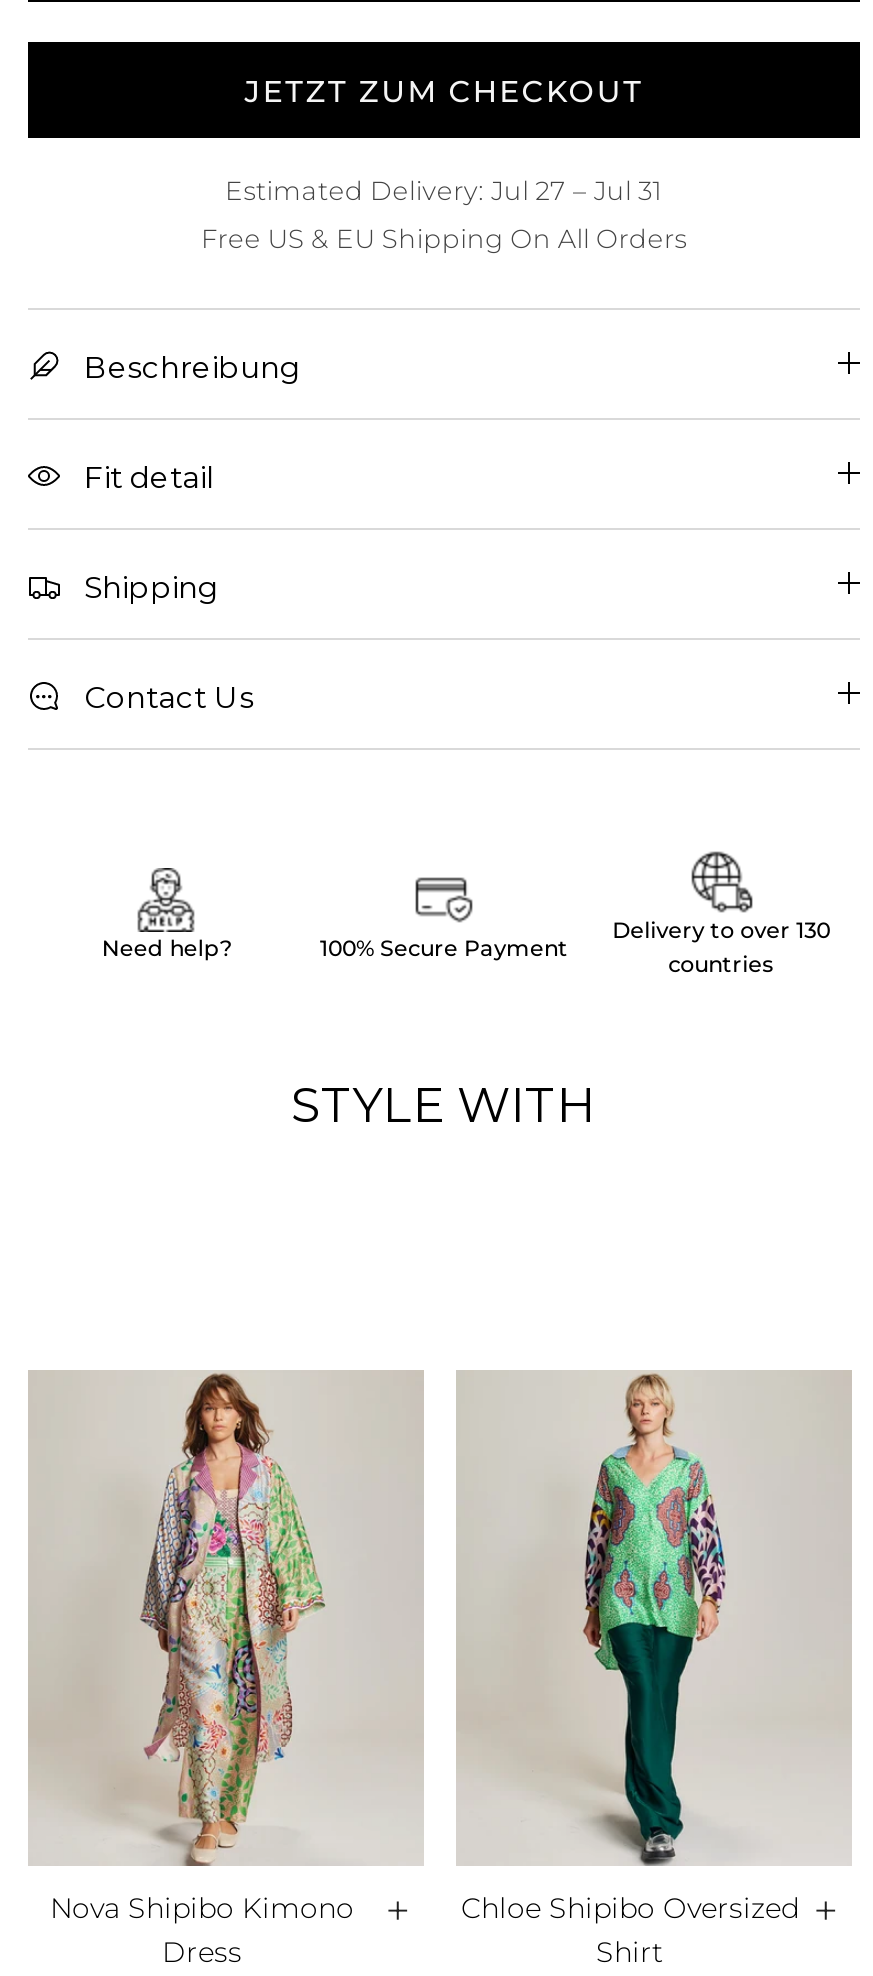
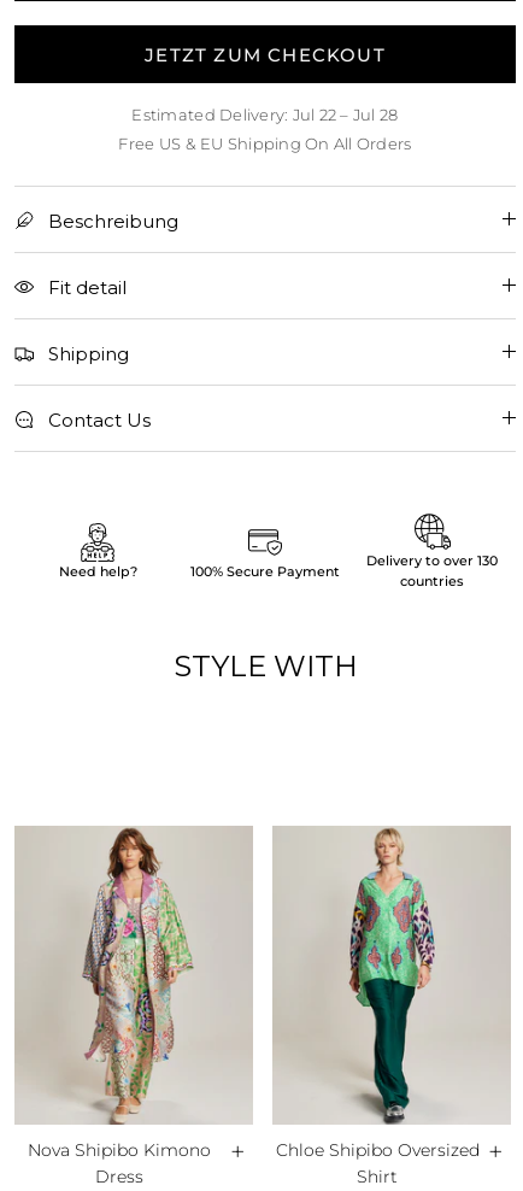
[225,174,663,206] Estimated Delivery: Jul 27 – Jul 31 -> [132,105,398,124] Estimated Delivery: Jul 22 – Jul 28

